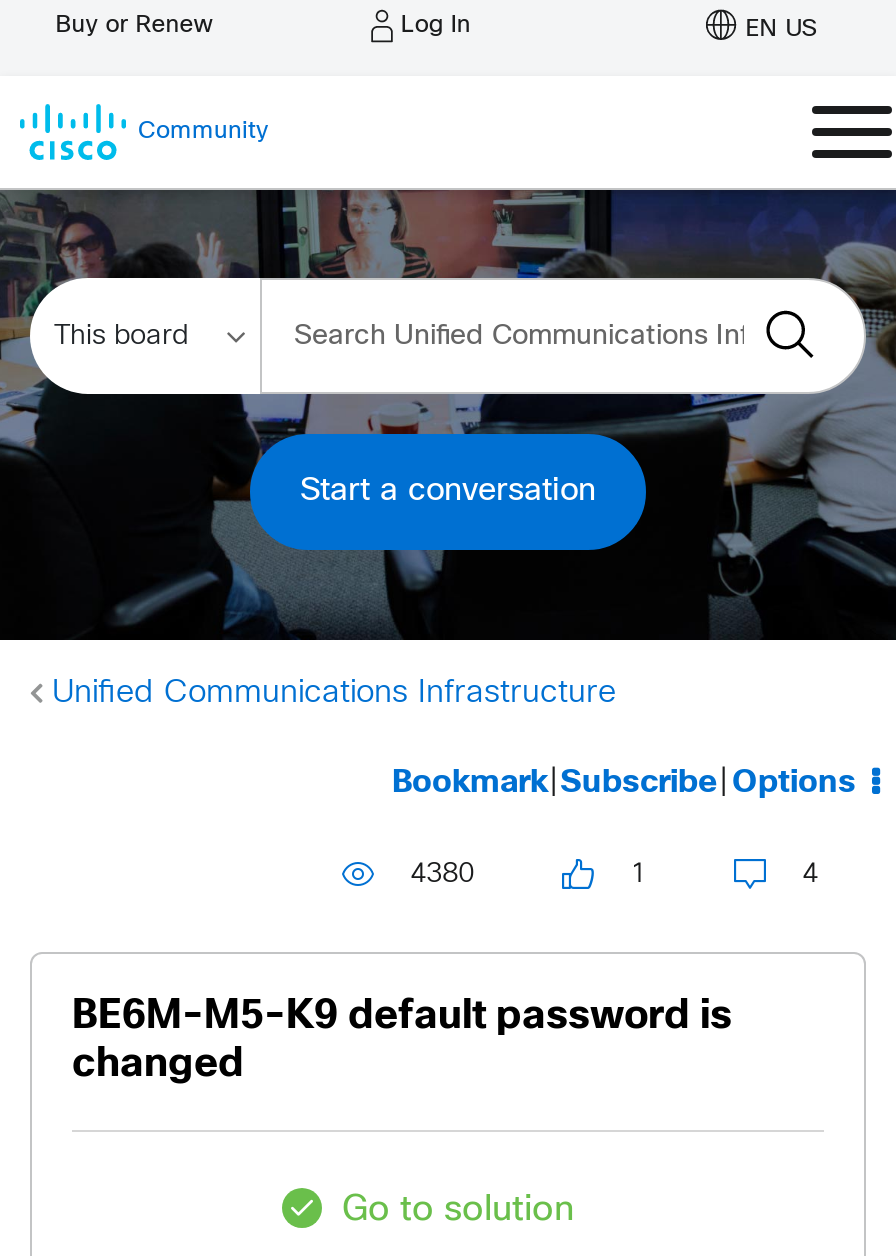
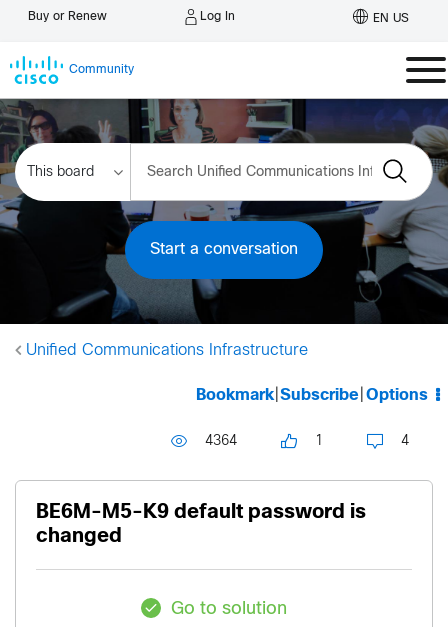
[410,862,474,888] 4380 -> [205,435,237,448] 4364

